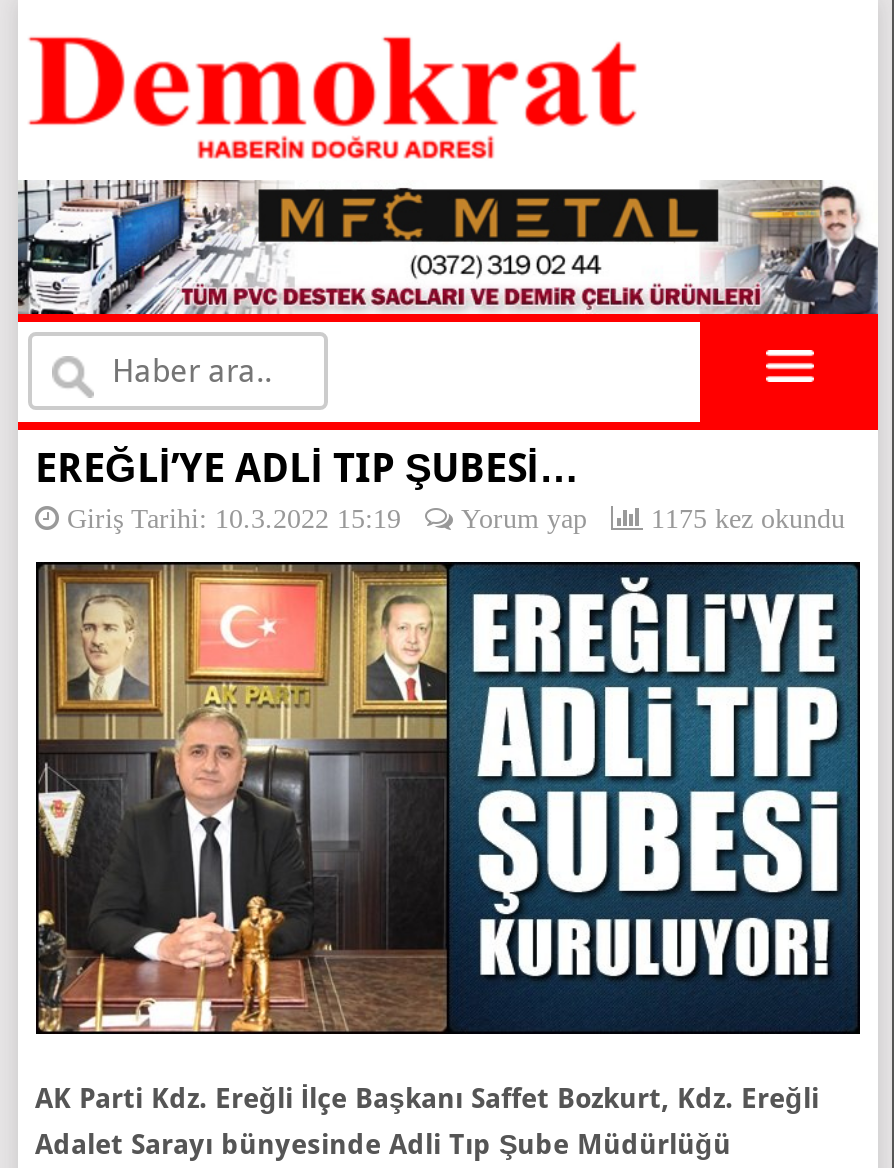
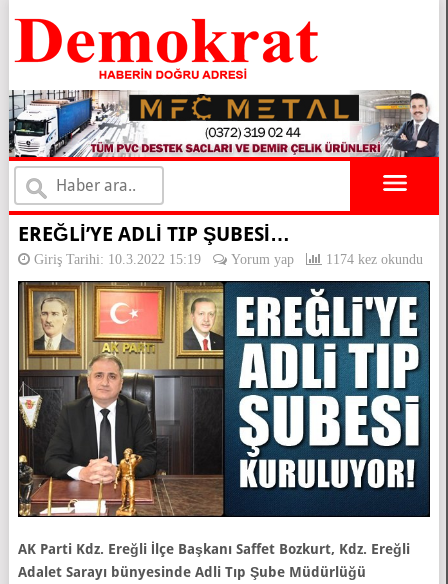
[461,504,845,532] Yorum yap 1175 kez okundu -> [230,252,422,266] Yorum yap 1174 kez okundu

